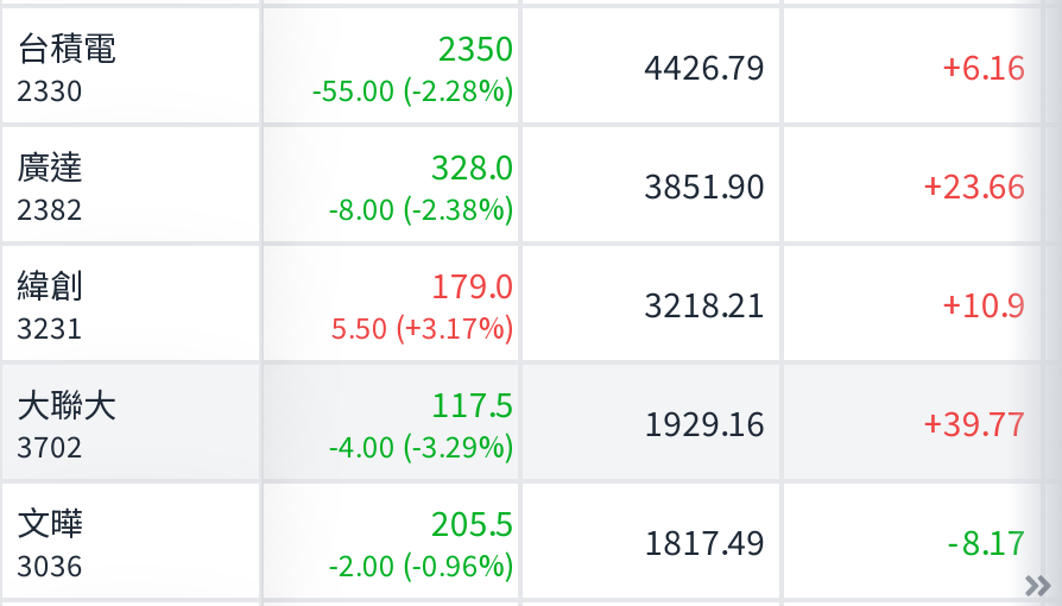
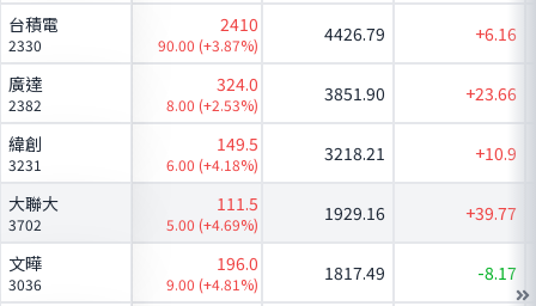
[438,23,514,70] 2350 -> [221,12,259,36] 2410
[312,68,514,108] -55.00 (-2.28%) -> [158,35,259,55] 90.00 (+3.87%)
[431,141,514,189] 328.0 -> [217,72,259,96] 324.0
[329,187,514,227] -8.00 (-2.38%) -> [167,94,259,115] 8.00 (+2.53%)
[431,260,514,308] 179.0 -> [217,131,259,155] 149.5
[331,305,514,346] 5.50 (+3.17%) -> [167,154,259,175] 6.00 (+4.18%)
[431,379,514,427] 117.5 -> [217,191,259,215] 111.5
[329,424,514,465] -4.00 (-3.29%) -> [167,214,259,234] 5.00 (+4.69%)
[431,498,514,545] 205.5 -> [217,251,259,275] 196.0
[329,543,514,583] -2.00 (-0.96%) -> [167,274,259,294] 9.00 (+4.81%)

